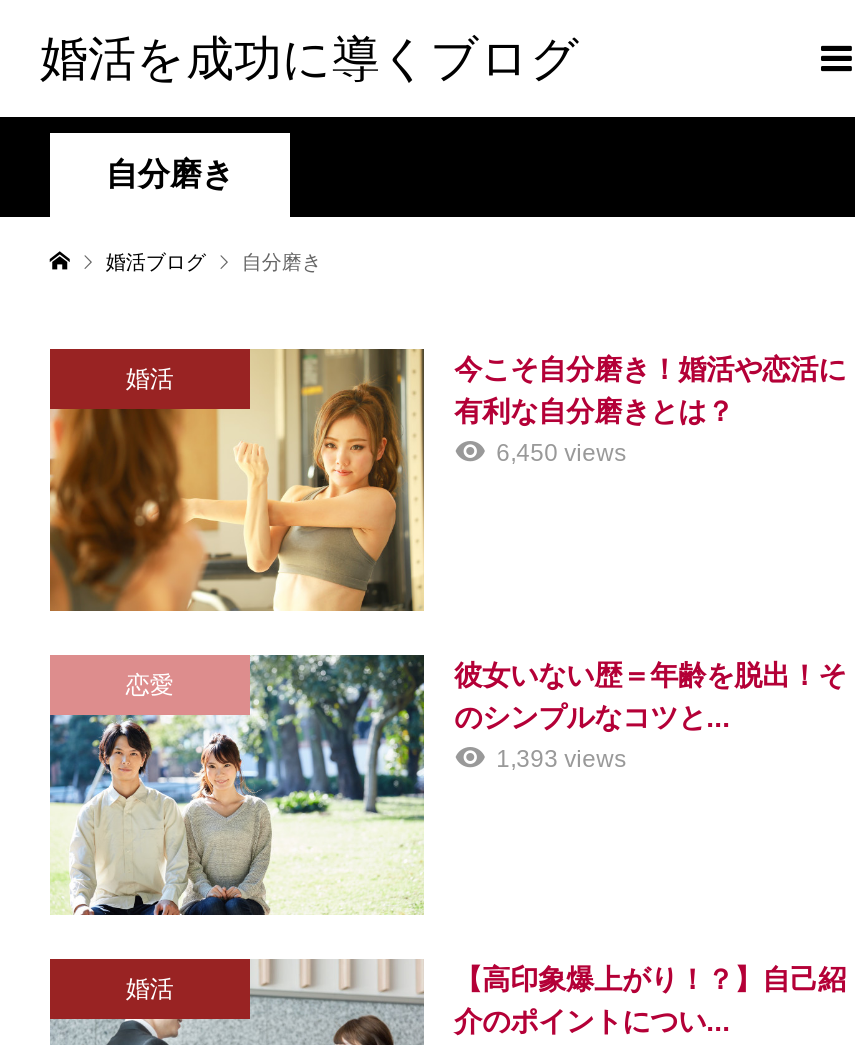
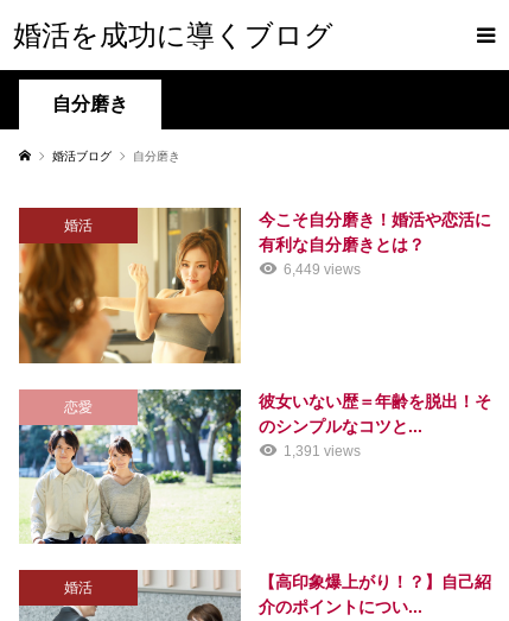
[496,439,626,467] 6,450 views -> [284,261,361,278] 6,449 views
[496,744,626,772] 1,393 views -> [284,443,361,459] 1,391 views

